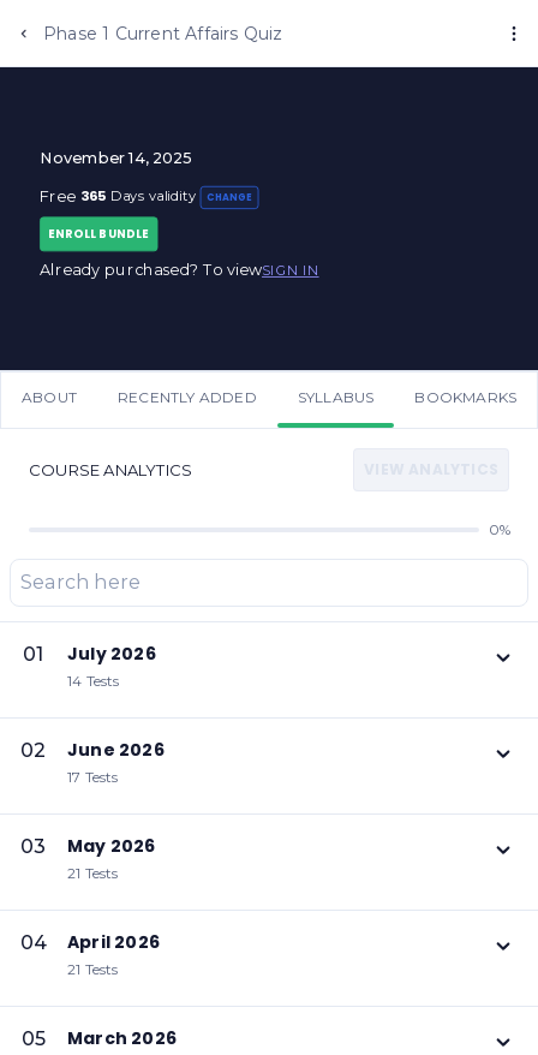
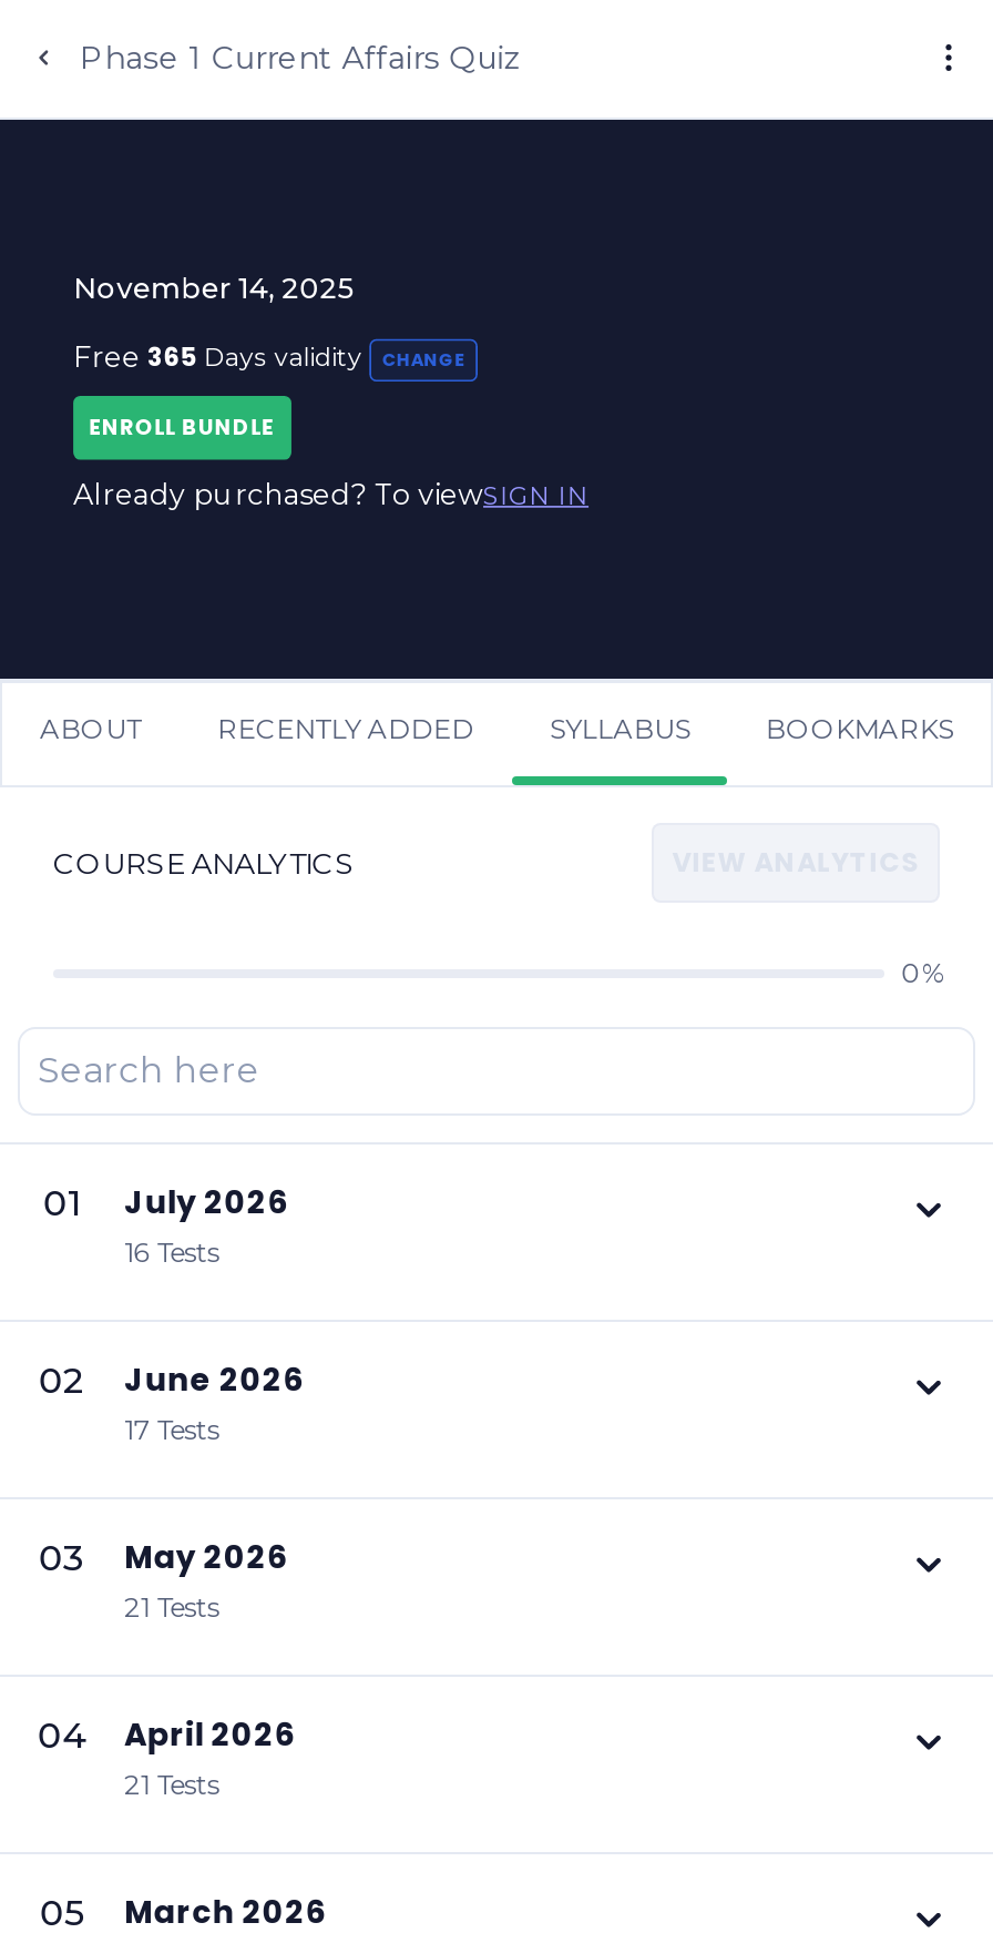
[67,672,120,690] 14 Tests -> [124,1235,219,1269] 16 Tests

